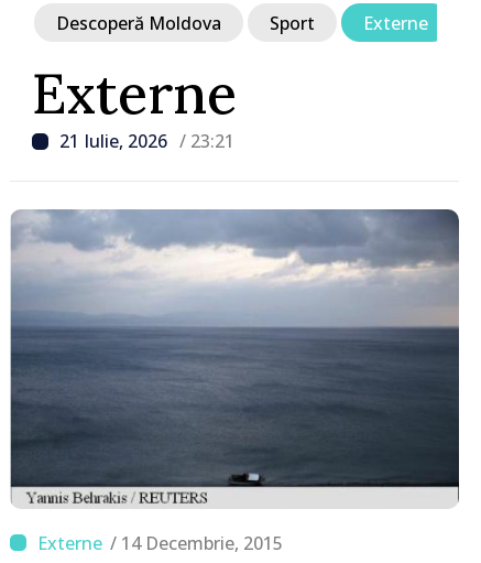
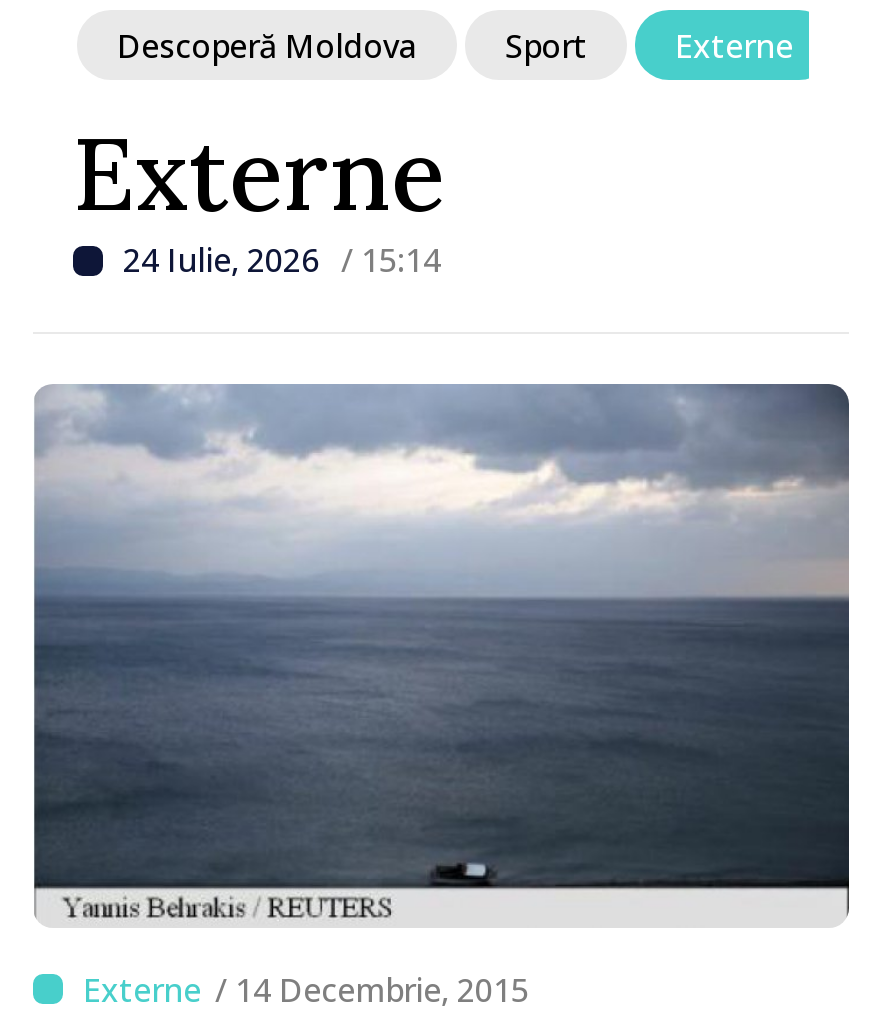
[59,129,234,153] 21 Iulie, 2026 / 23:21 -> [123,238,441,282] 24 Iulie, 2026 / 15:14

